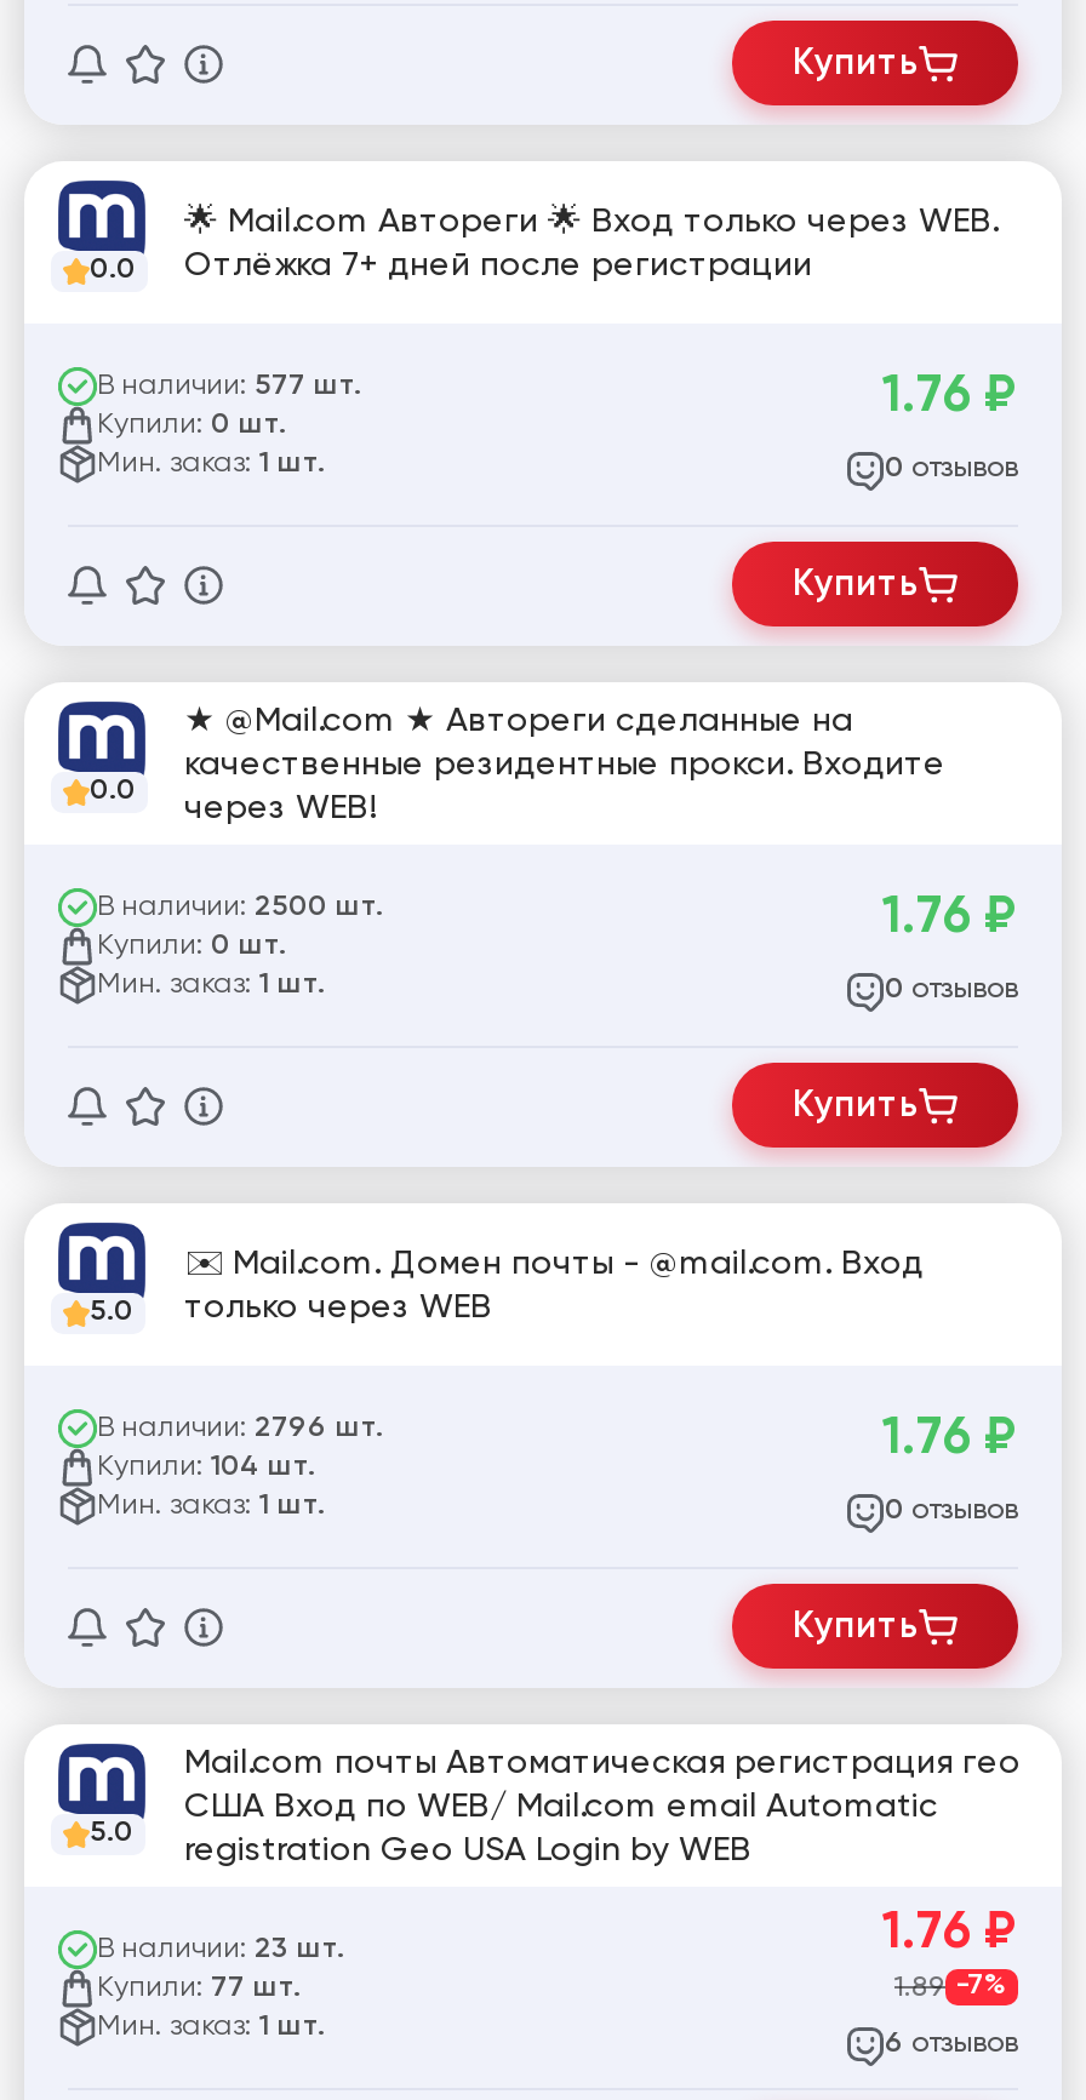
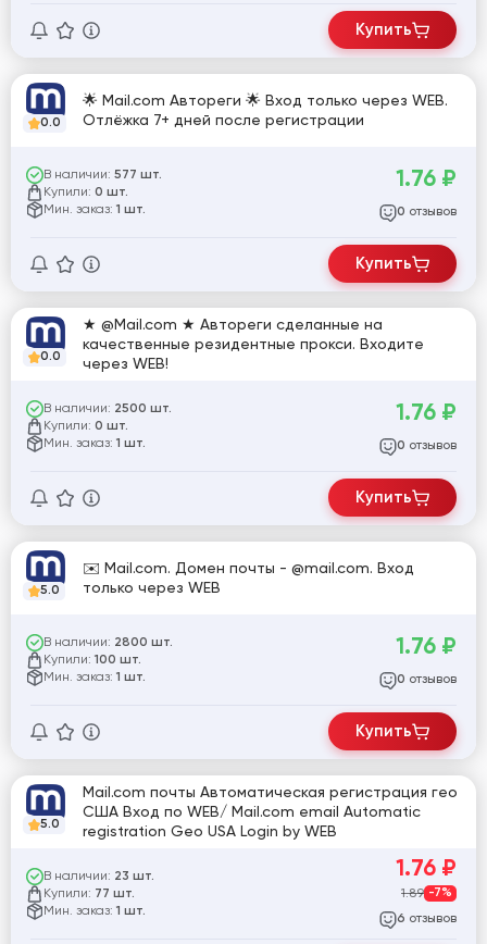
[97,1410,383,1444] В наличии: 2796 шт. -> [43,634,173,650] В наличии: 2800 шт.
[97,1449,315,1483] Купили: 104 шт. -> [43,652,141,667] Купили: 100 шт.

